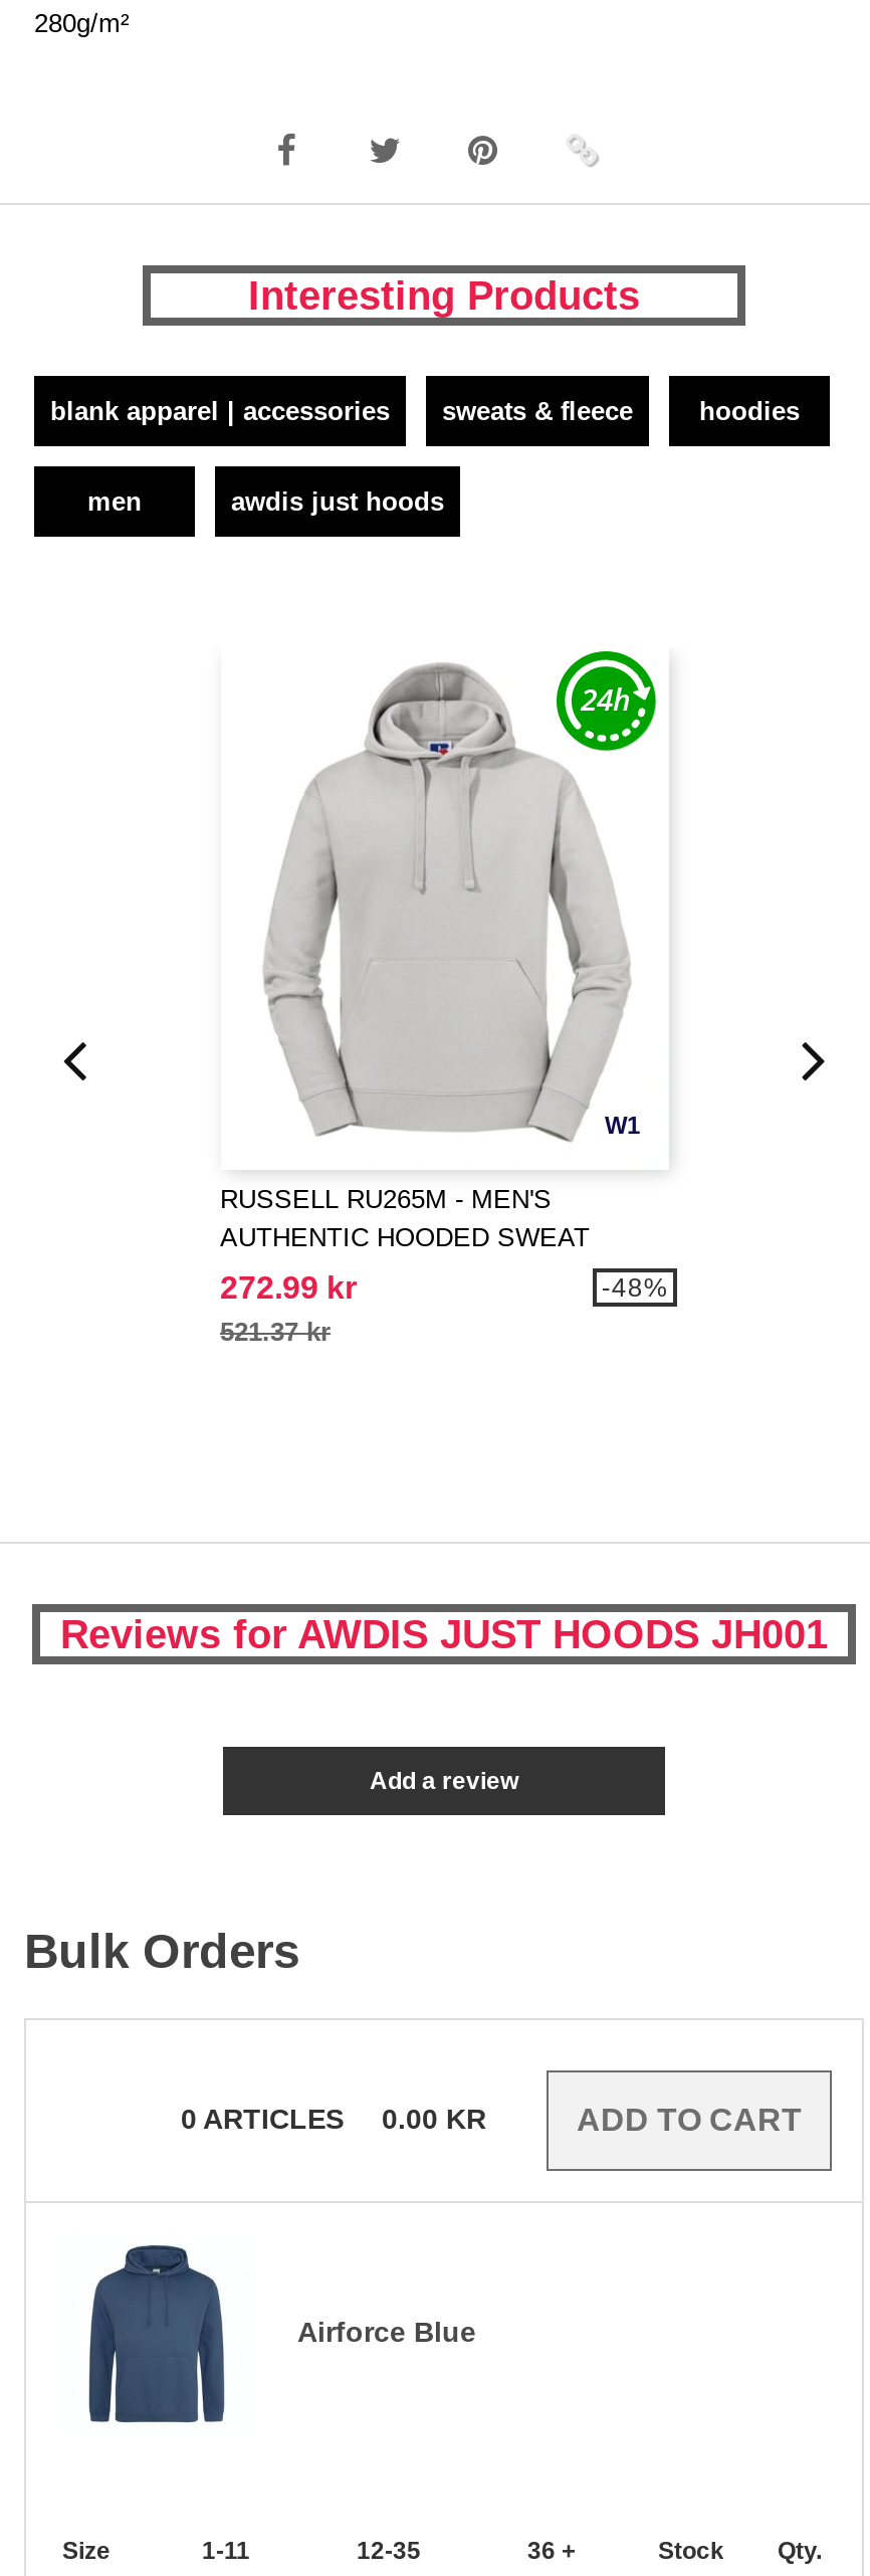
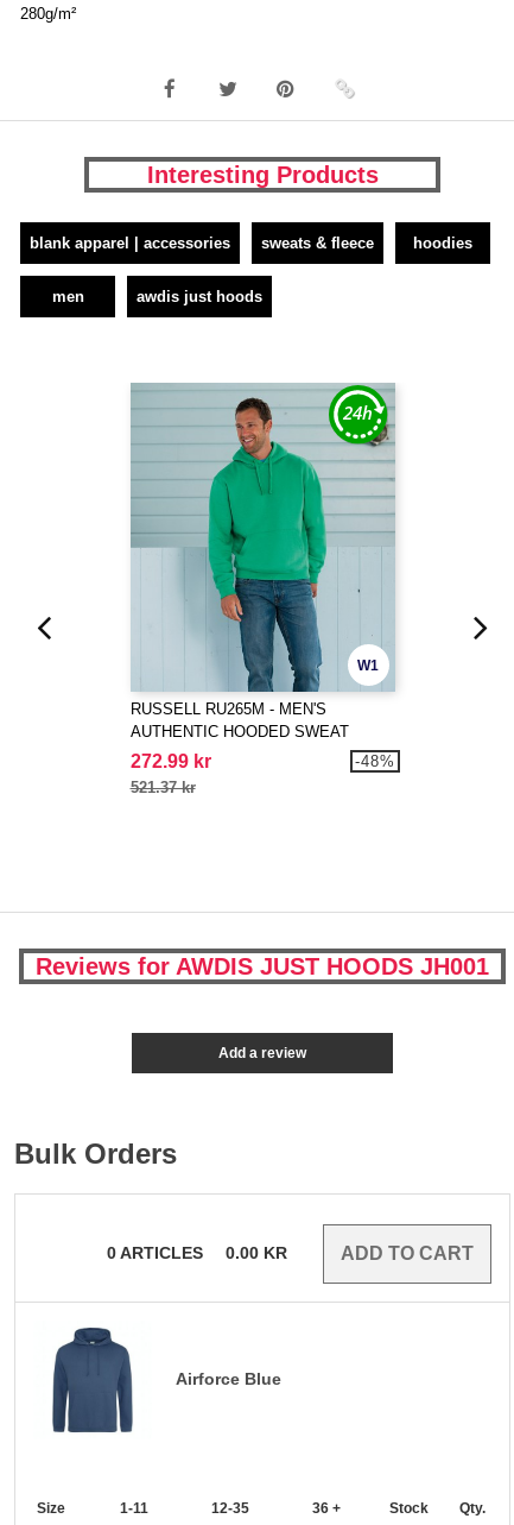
[221,649,669,1170] [image] -> [129,383,395,693] [image]

